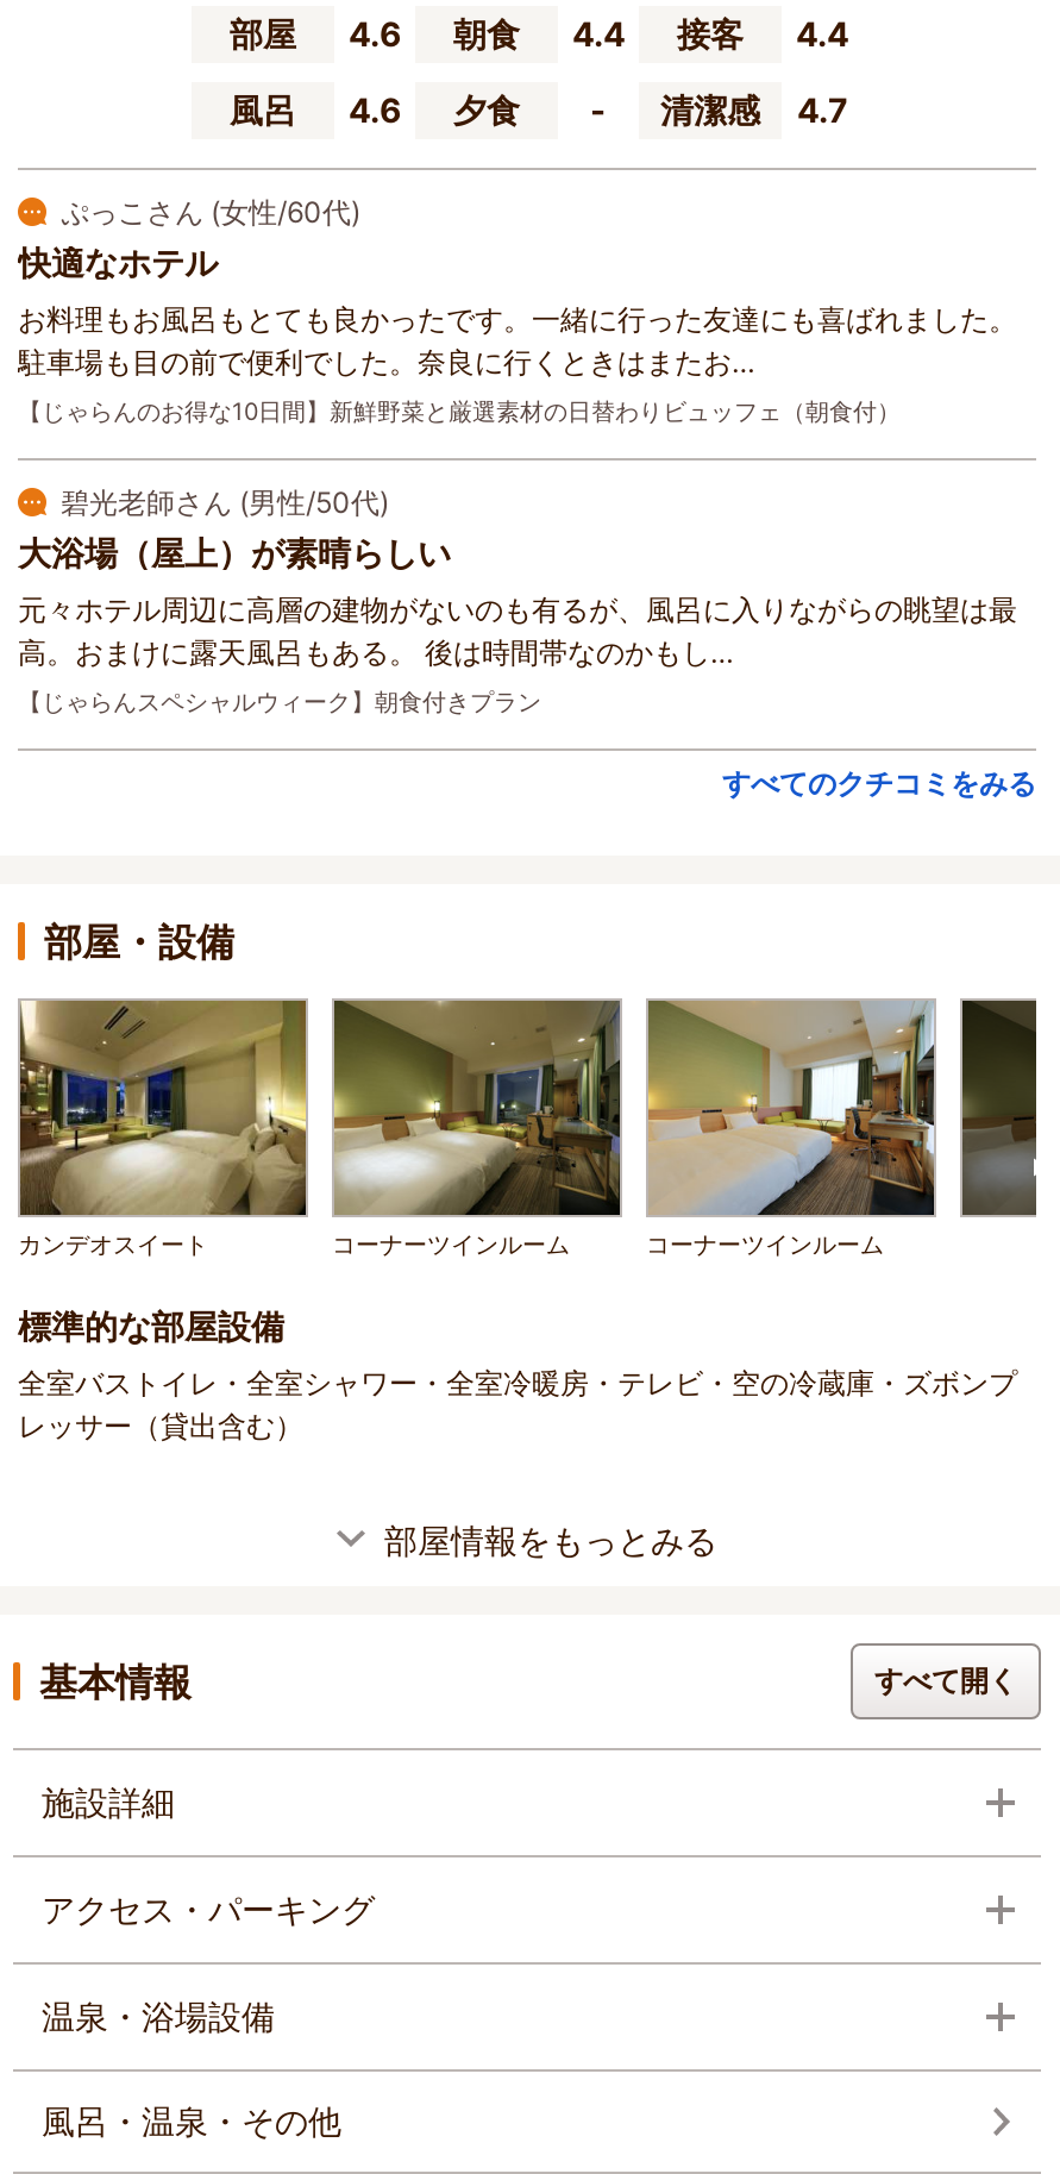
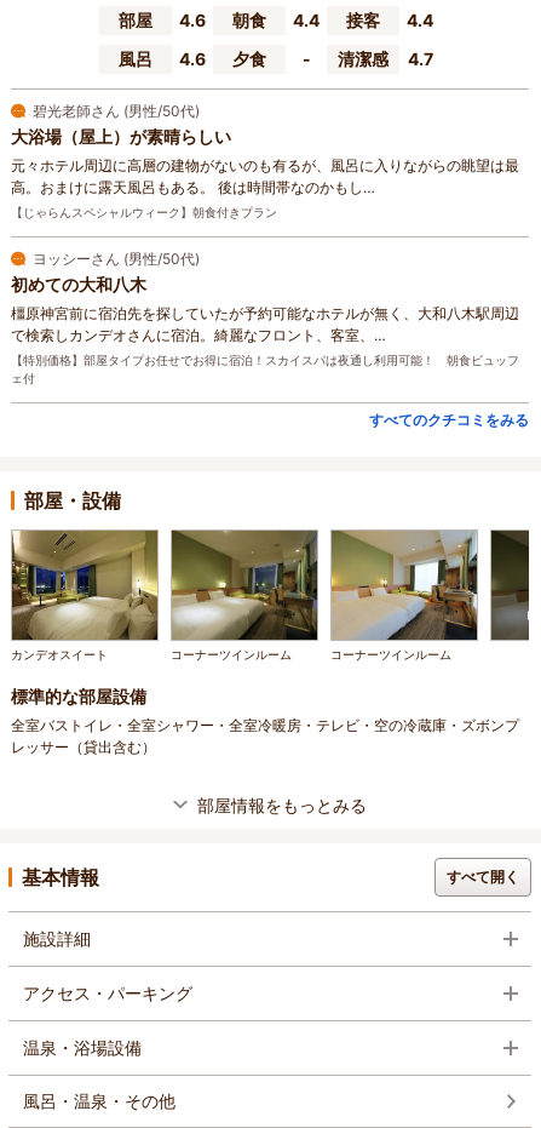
[18,193,1017,424] ぷっこさん (女性/60代) | 快適なホテル | お料理もお風呂もとても良かったです。一緒に行った友達にも喜ばれました。 | 駐車場も目の前で便利でした。奈良に行くときはまたお… | 【じゃらんのお得な10日間】新鮮野菜と厳選素材の日替わりビュッフェ（朝食付） -> none
moved [18,484,1017,714] -> [11,101,519,219]: 碧光老師さん (男性/50代) | 大浴場（屋上）が素晴らしい | 元々ホテル周辺に高層の建物がないのも有るが、風呂に入りながらの眺望は最 | 高。おまけに露天風呂もある。 後は時間帯なのかもし… | 【じゃらんスペシャルウィーク】朝食付きプラン
none -> [11,249,519,385] ヨッシーさん (男性/50代) | 初めての大和八木 | 橿原神宮前に宿泊先を探していたが予約可能なホテルが無く、大和八木駅周辺 | で検索しカンデオさんに宿泊。綺麗なフロント、客室、… | 【特別価格】部屋タイプお任せでお得に宿泊！スカイスパは夜通し利用可能！ 朝食ビュッフ | ェ付

